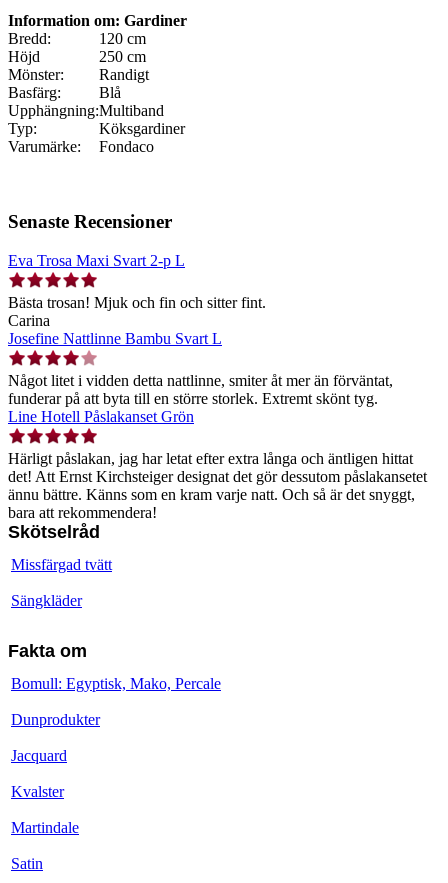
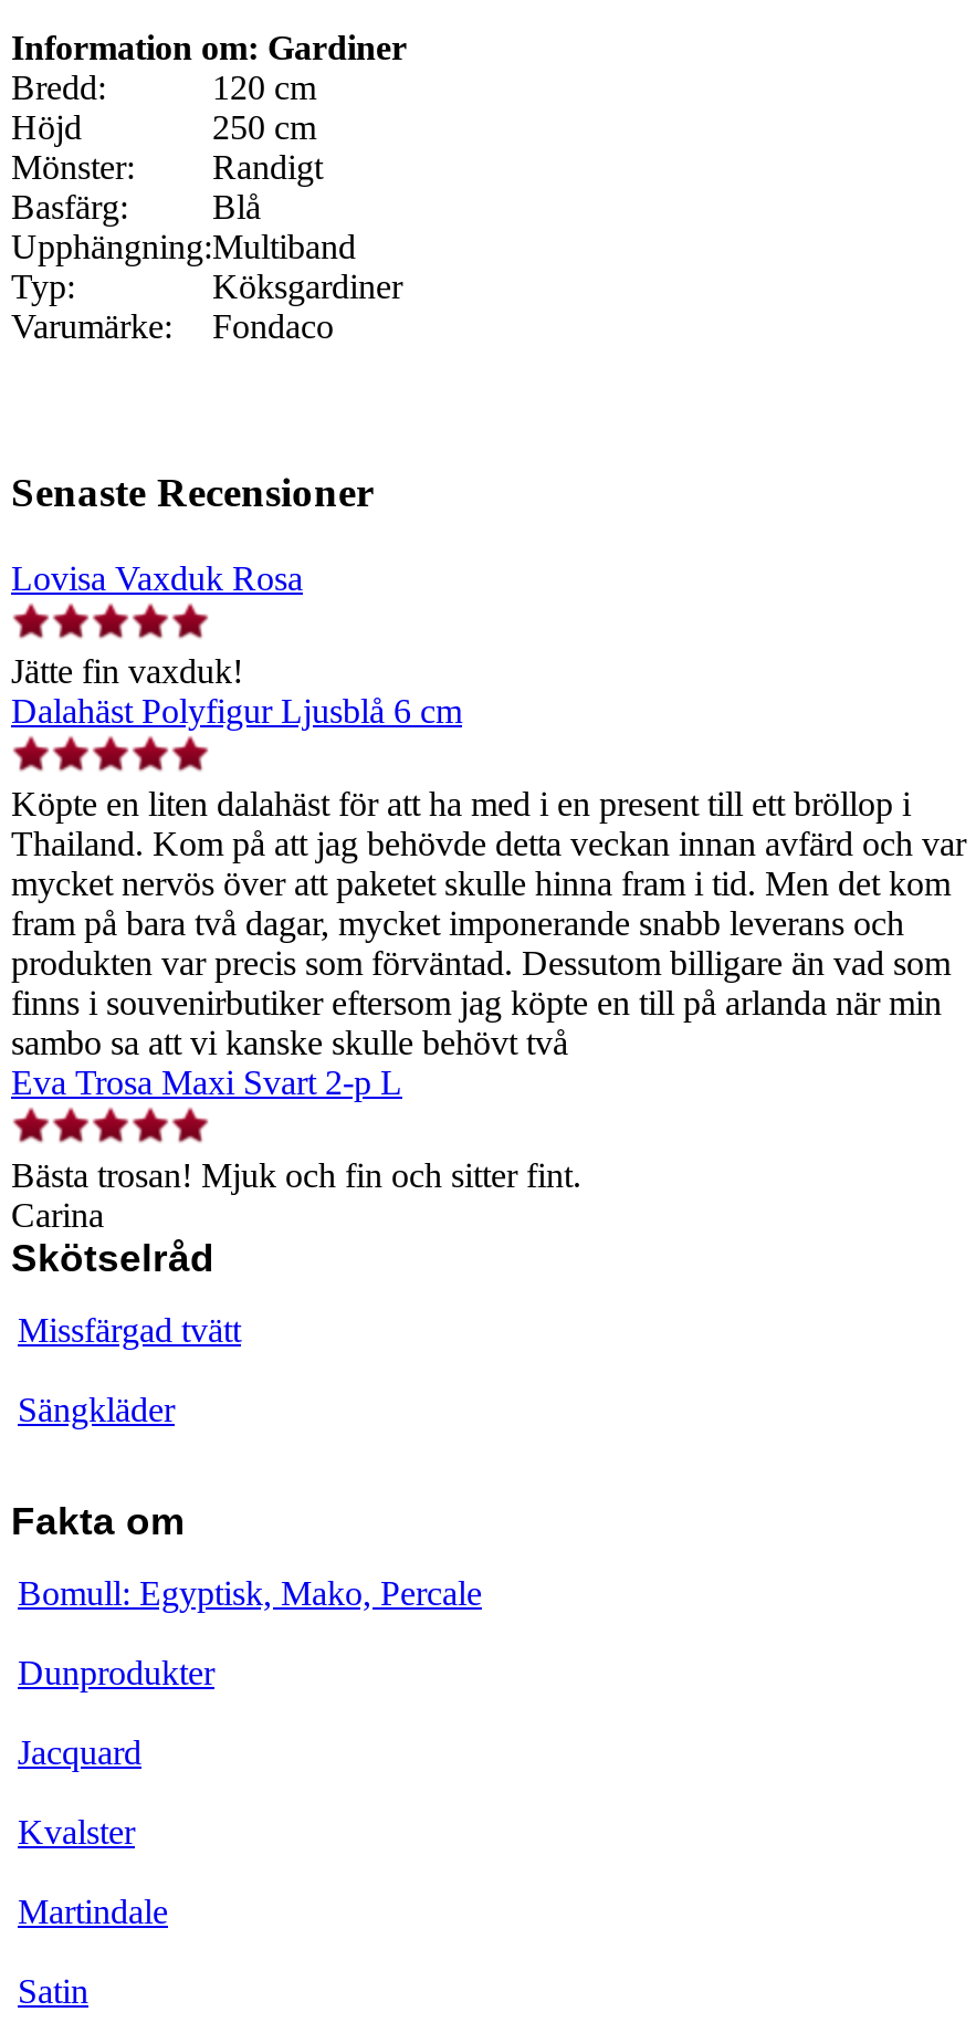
none -> [11,559,966,1061] Lovisa Vaxduk Rosa | Jätte fin vaxduk! | Dalahäst Polyfigur Ljusblå 6 cm | Köpte en liten dalahäst för att ha med i en present till ett bröllop i | Thailand. Kom på att jag behövde detta veckan innan avfärd och var | mycket nervös över att paketet skulle hinna fram i tid. Men det kom | fram på bara två dagar, mycket imponerande snabb leverans och | produkten var precis som förväntad. Dessutom billigare än vad som | finns i souvenirbutiker eftersom jag köpte en till på arlanda när min | sambo sa att vi kanske skulle behövt två
moved [8,252,266,329] -> [11,1063,581,1233]: Eva Trosa Maxi Svart 2-p L | Bästa trosan! Mjuk och fin och sitter fint. | Carina
[8,330,427,521] Josefine Nattlinne Bambu Svart L | Något litet i vidden detta nattlinne, smiter åt mer än förväntat, | funderar på att byta till en större storlek. Extremt skönt tyg. | Line Hotell Påslakanset Grön | Härligt påslakan, jag har letat efter extra långa och äntligen hittat | det! Att Ernst Kirchsteiger designat det gör dessutom påslakansetet | ännu bättre. Känns som en kram varje natt. Och så är det snyggt, | bara att rekommendera! -> none

